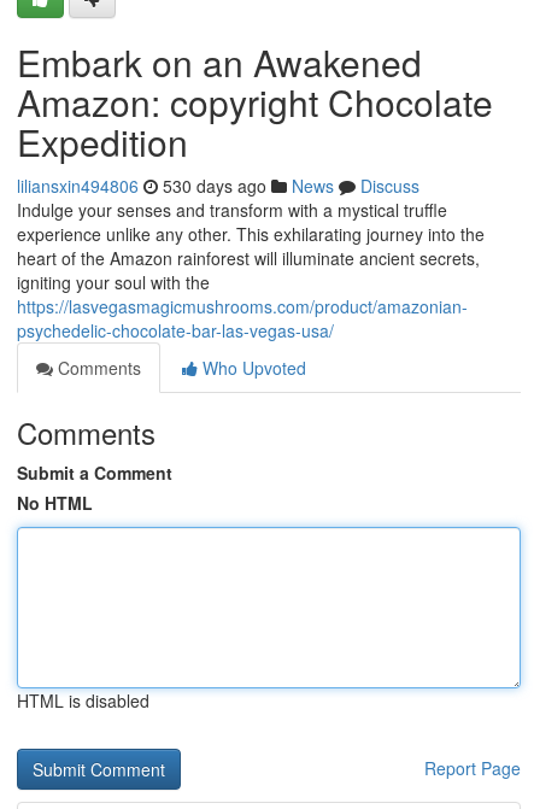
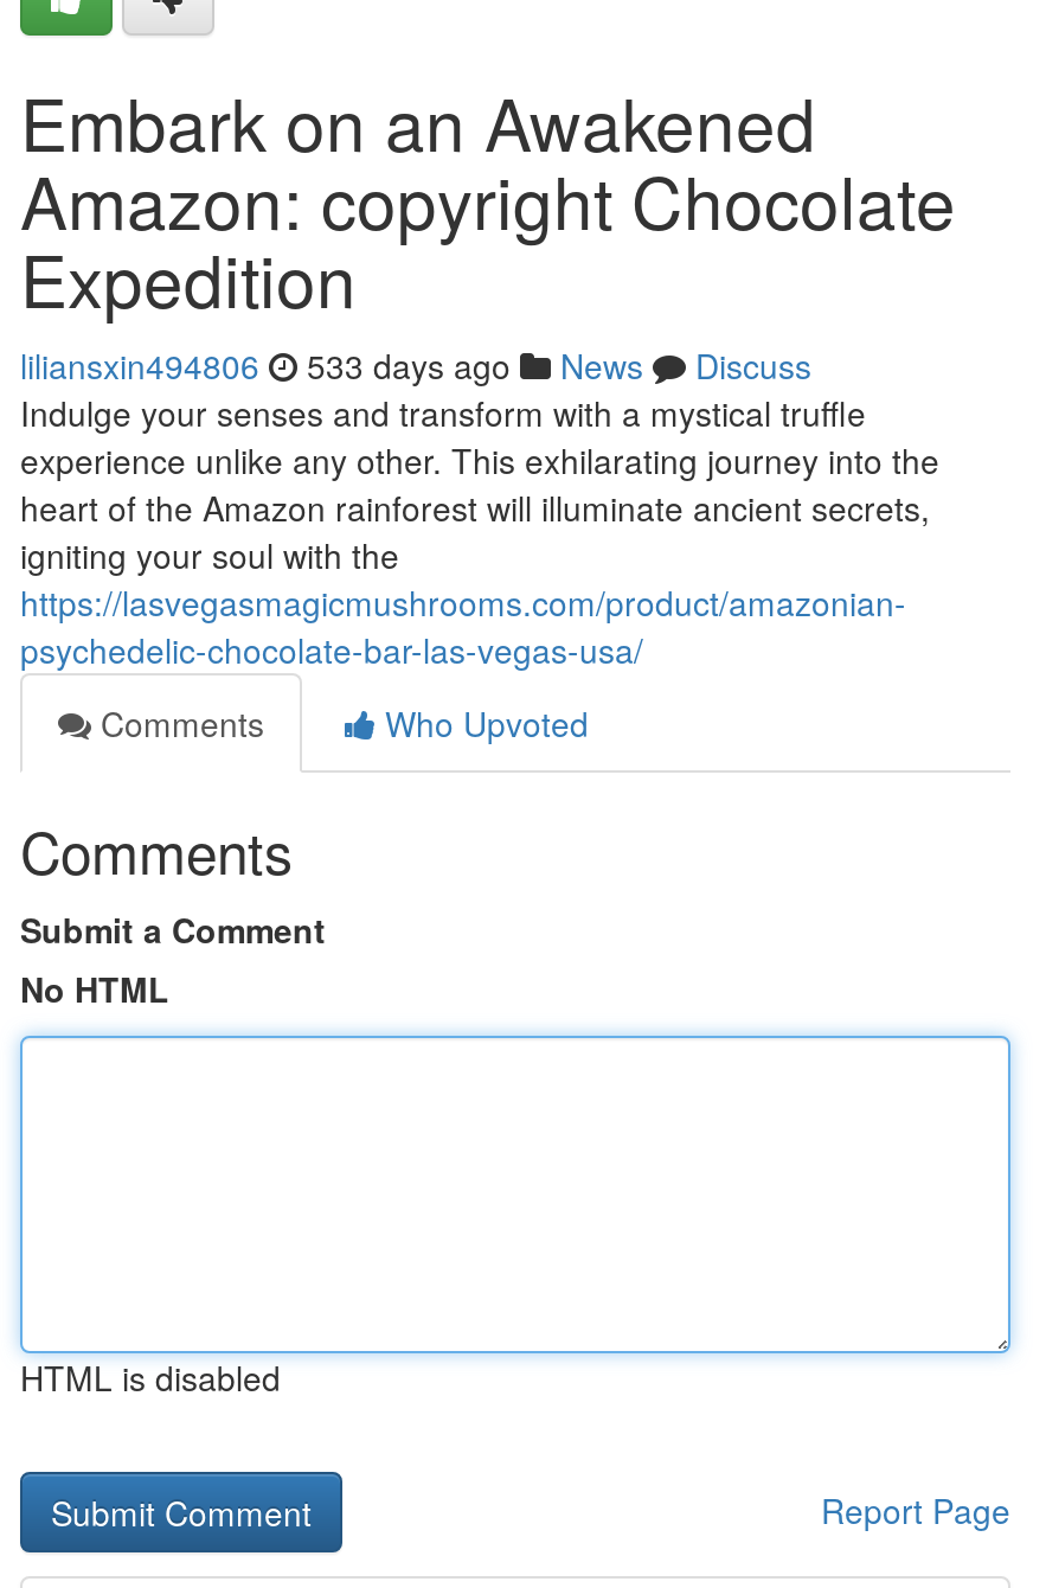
[17,174,419,198] liliansxin494806 530 days ago News Discuss -> [20,341,811,389] liliansxin494806 533 days ago News Discuss

